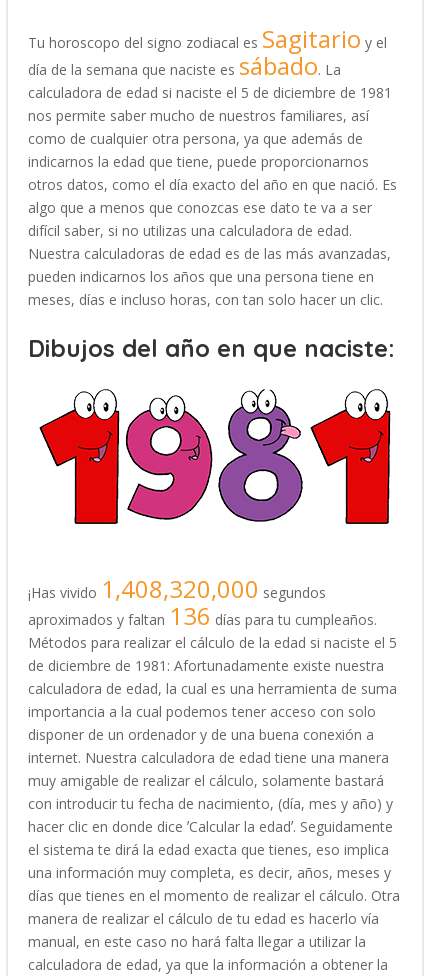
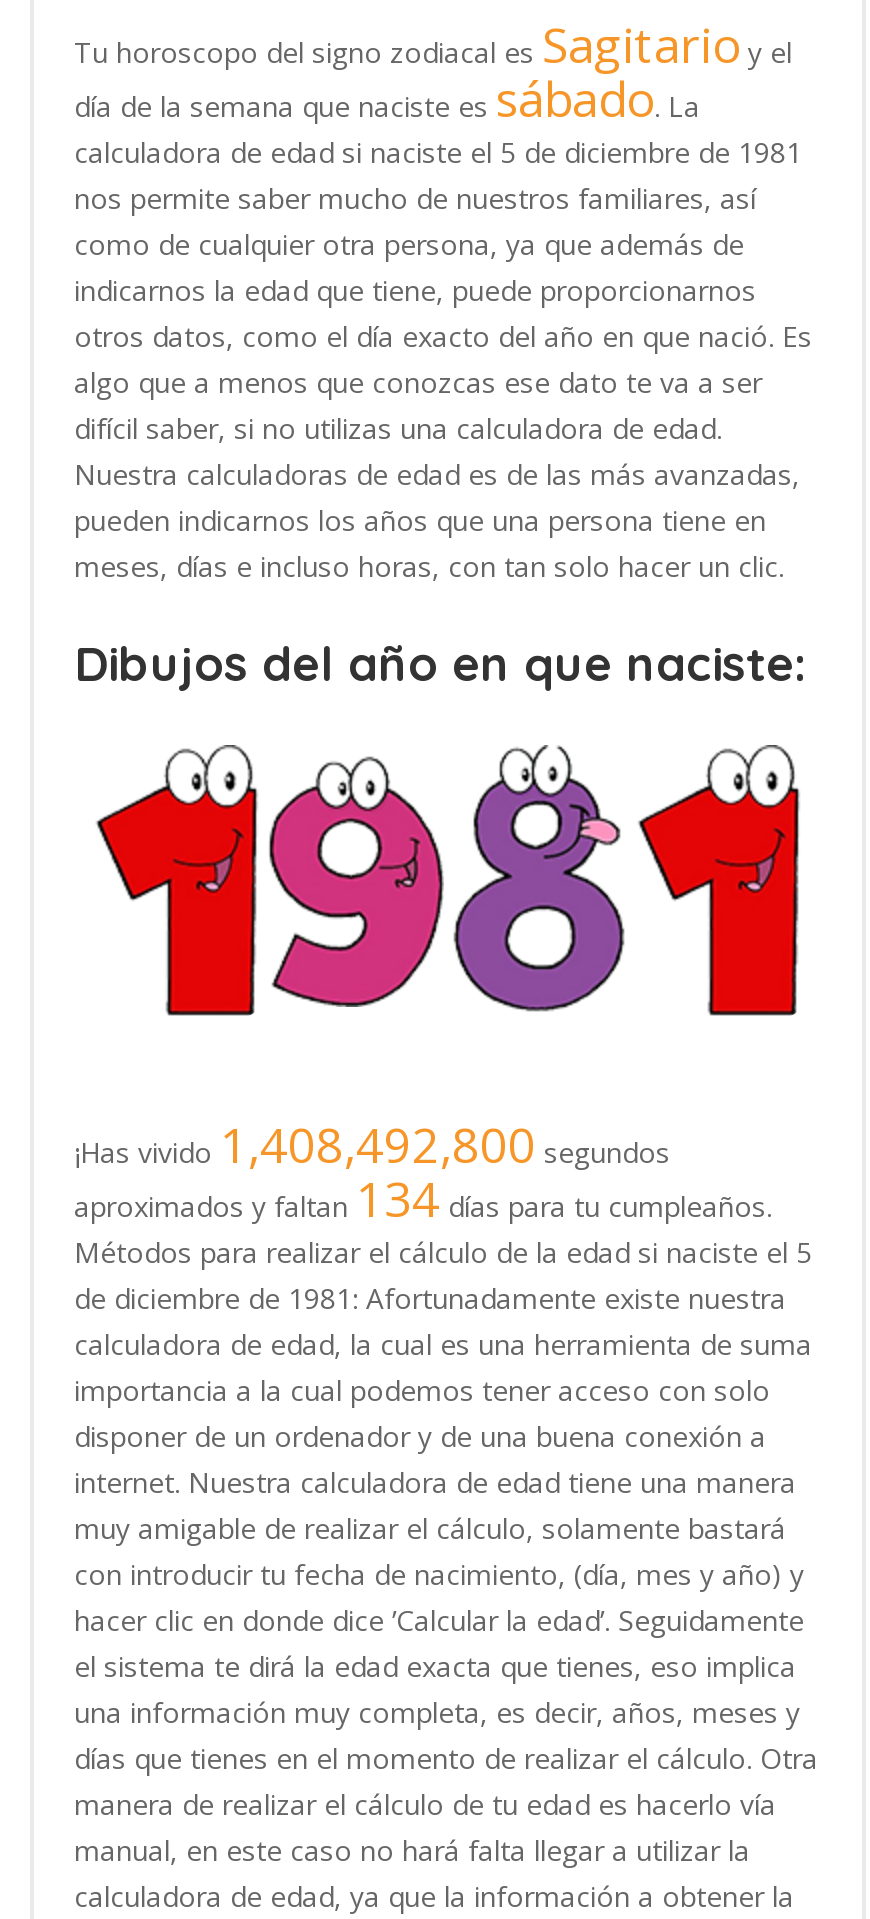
[28,572,326,605] ¡Has vivido 1,408,320,000 segundos -> [74,1111,670,1177] ¡Has vivido 1,408,492,800 segundos
[28,599,377,632] aproximados y faltan136días para tu cumpleaños. -> [74,1165,772,1231] aproximados y faltan134días para tu cumpleaños.

